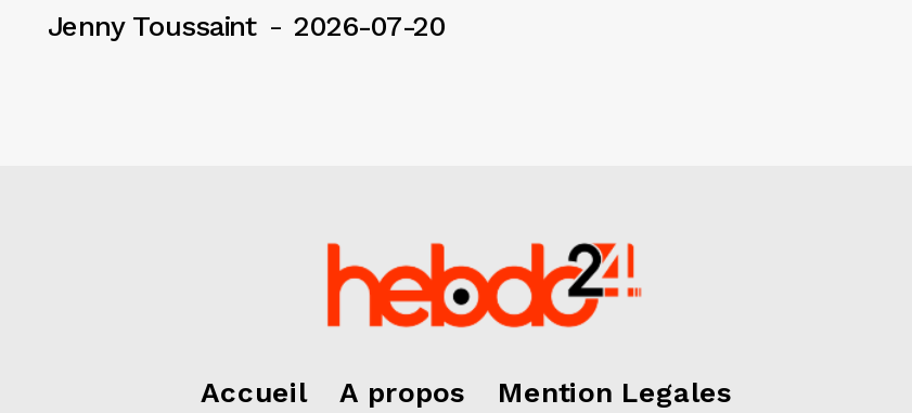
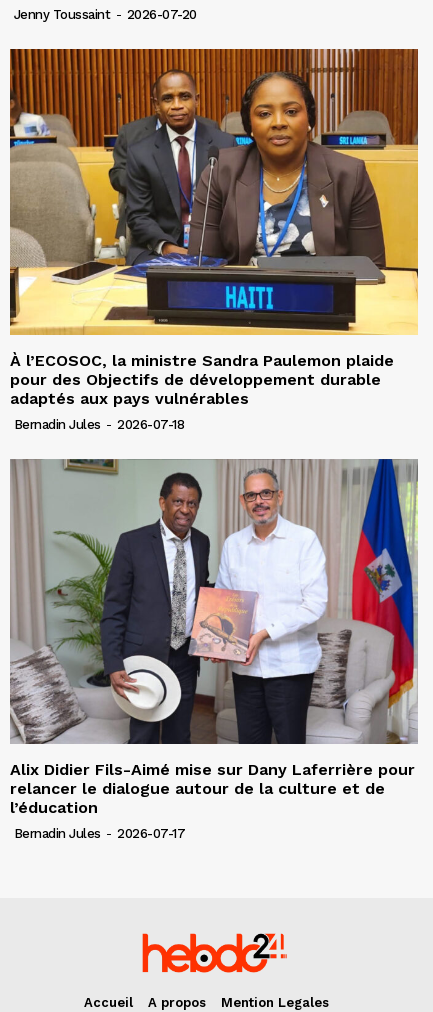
none -> [9,48,419,432] [image] | À l’ECOSOC, la ministre Sandra Paulemon plaide | pour des Objectifs de développement durable | adaptés aux pays vulnérables | Bernadin Jules - 2026-07-18
none -> [9,458,418,841] [image] | Alix Didier Fils-Aimé mise sur Dany Laferrière pour | relancer le dialogue autour de la culture et de | l’éducation | Bernadin Jules - 2026-07-17

